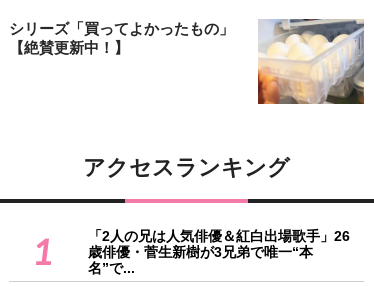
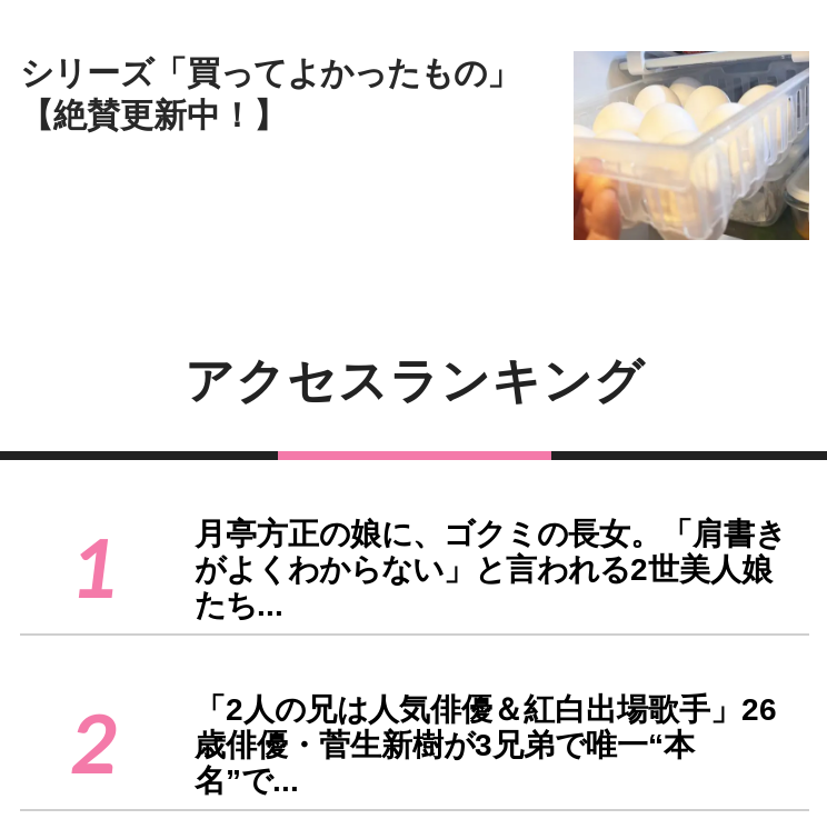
none -> [70,516,786,790] 月亭方正の娘に、ゴクミの長女。「肩書き | がよくわからない」と言われる2世美人娘 | たち... | 2

